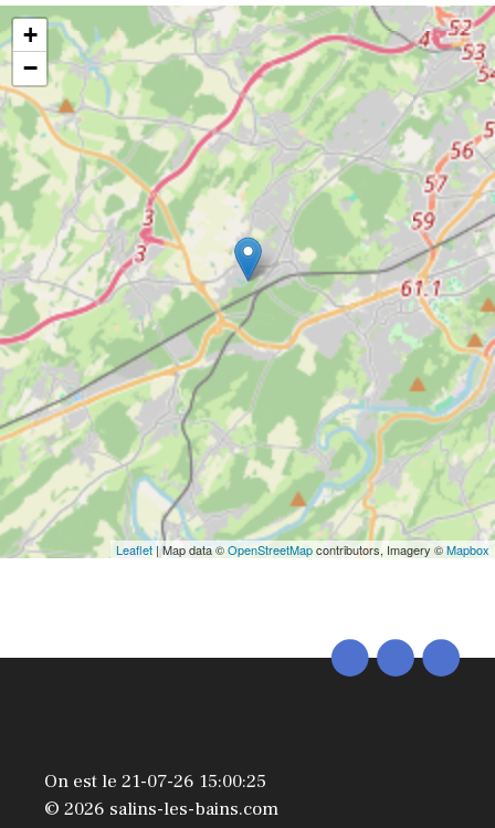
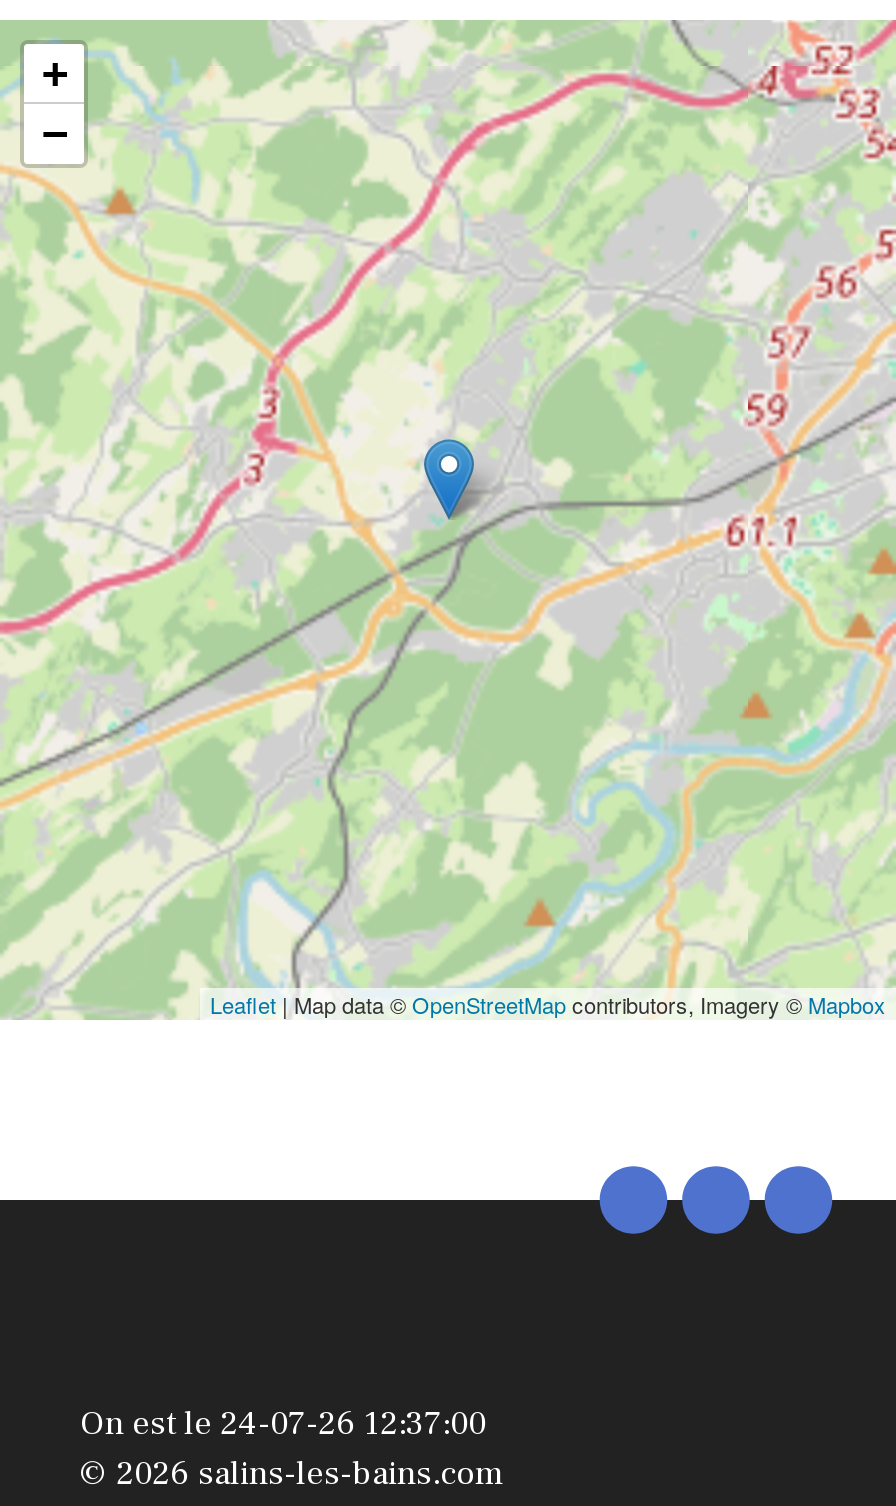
[44,769,266,794] On est le 21-07-26 15:00:25 -> [80,1402,486,1446] On est le 24-07-26 12:37:00

